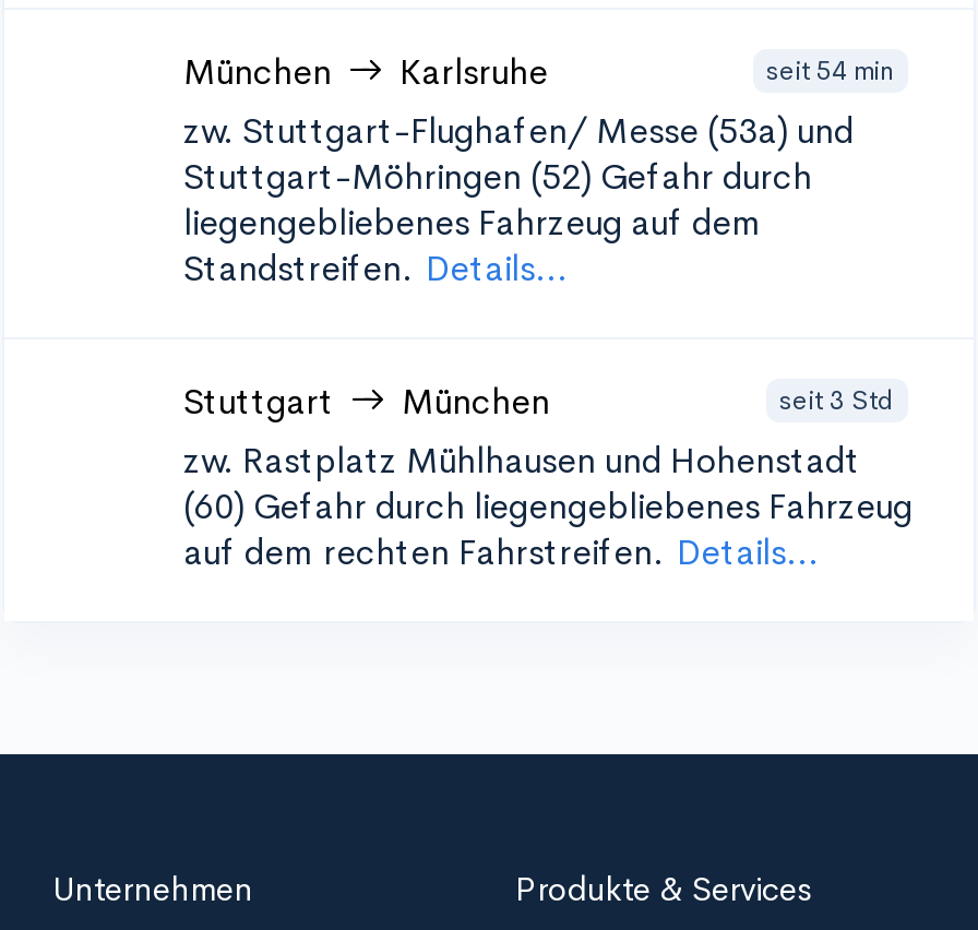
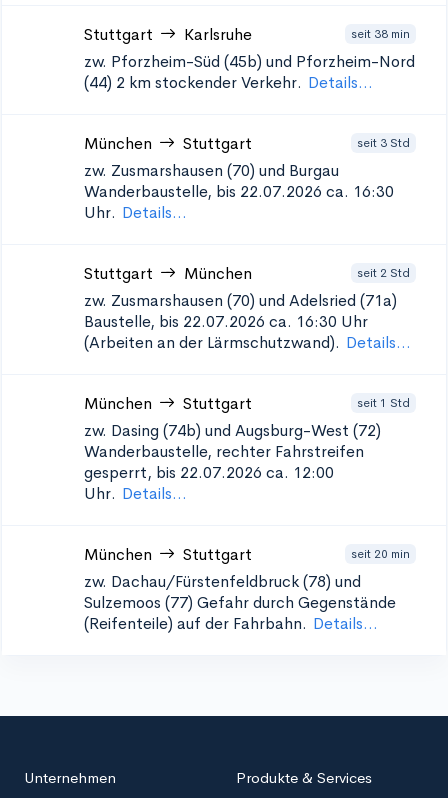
[183,49,332,95] München -> [84,24,153,45] Stuttgart
[183,53,895,291] seit 54 min | zw. Stuttgart-Flughafen/ Messe (53a) und | Stuttgart-Möhringen (52) Gefahr durch | liegengebliebenes Fahrzeug auf dem | Standstreifen. Details... -> [84,26,415,223] seit 38 min | zw. Pforzheim-Süd (45b) und Pforzheim-Nord | (44) 2 km stockender Verkehr. Details... | München | Stuttgart | seit 3 Std | zw. Zusmarshausen (70) und Burgau | Wanderbaustelle, bis 22.07.2026 ca. 16:30 | Uhr. Details...
[183,383,913,575] seit 3 Std | zw. Rastplatz Mühlhausen und Hohenstadt | (60) Gefahr durch liegengebliebenes Fahrzeug | auf dem rechten Fahrstreifen. Details... -> [84,265,411,634] seit 2 Std | zw. Zusmarshausen (70) und Adelsried (71a) | Baustelle, bis 22.07.2026 ca. 16:30 Uhr | (Arbeiten an der Lärmschutzwand). Details... | München | Stuttgart | seit 1 Std | zw. Dasing (74b) und Augsburg-West (72) | Wanderbaustelle, rechter Fahrstreifen | gesperrt, bis 22.07.2026 ca. 12:00 | Uhr. Details... | München | Stuttgart | seit 20 min | zw. Dachau/Fürstenfeldbruck (78) und | Sulzemoos (77) Gefahr durch Gegenstände | (Reifenteile) auf der Fahrbahn. Details...

